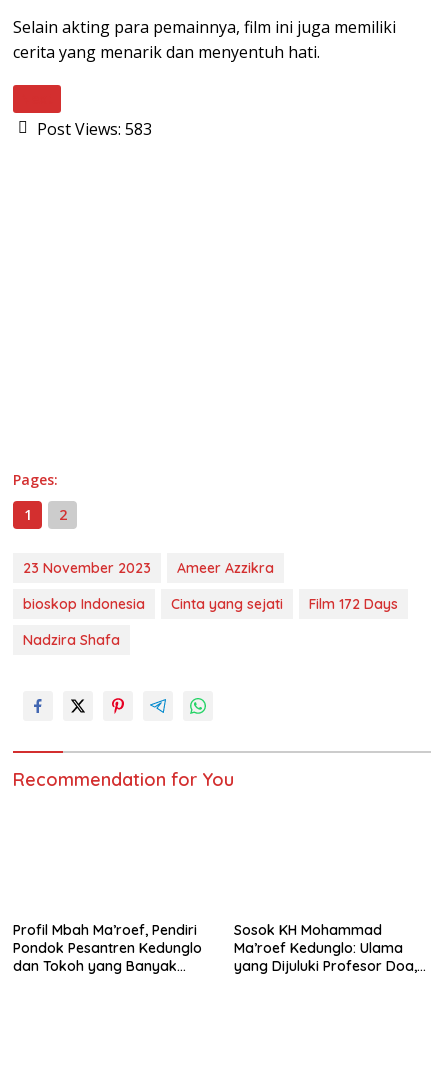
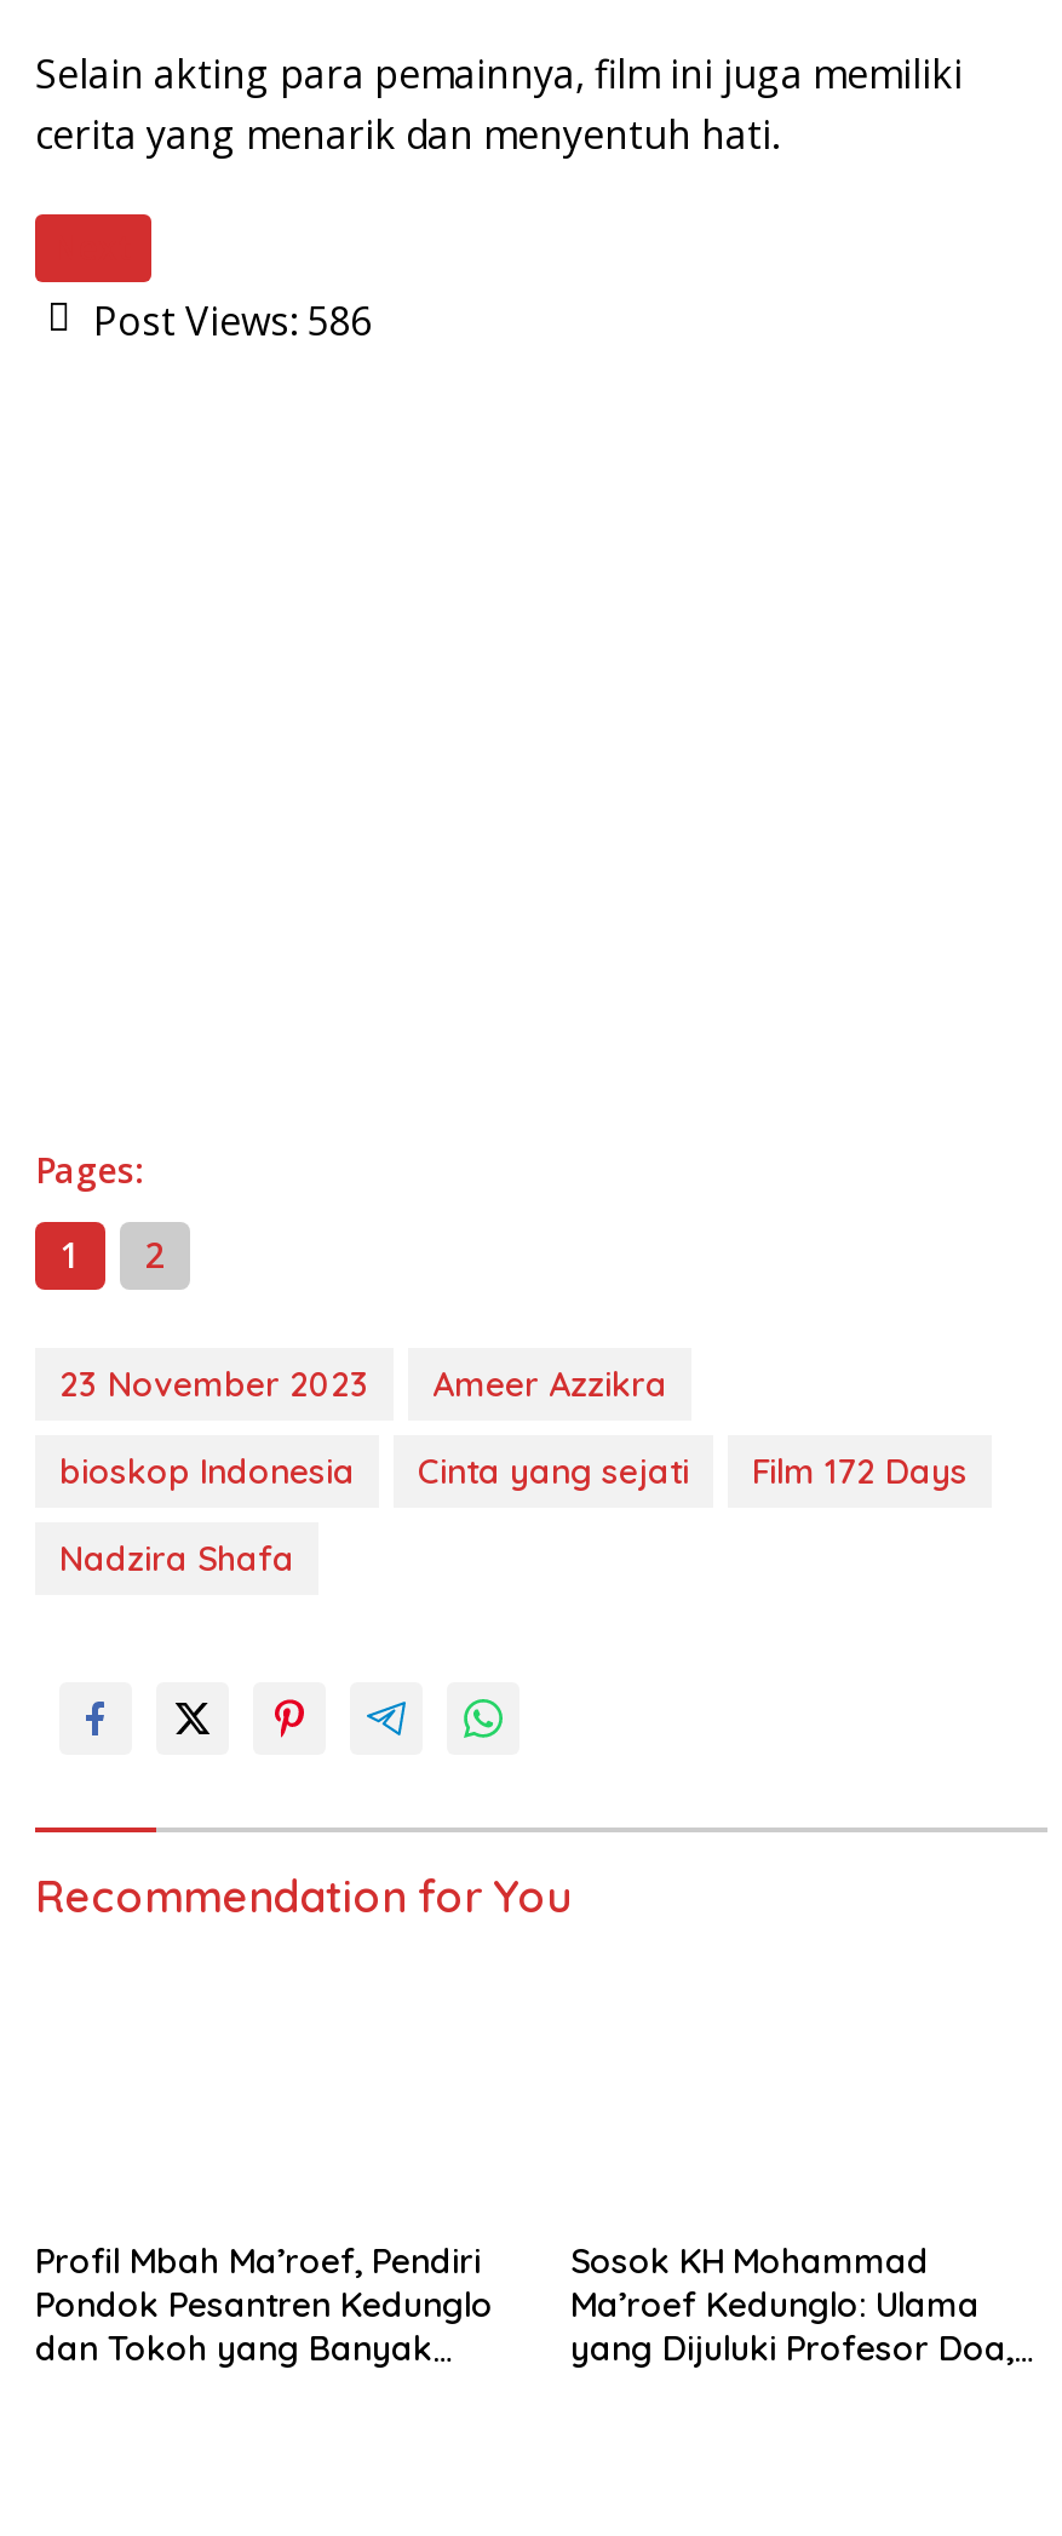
[37,117,152,139] Post Views: 583 -> [93,293,372,346] Post Views: 586

